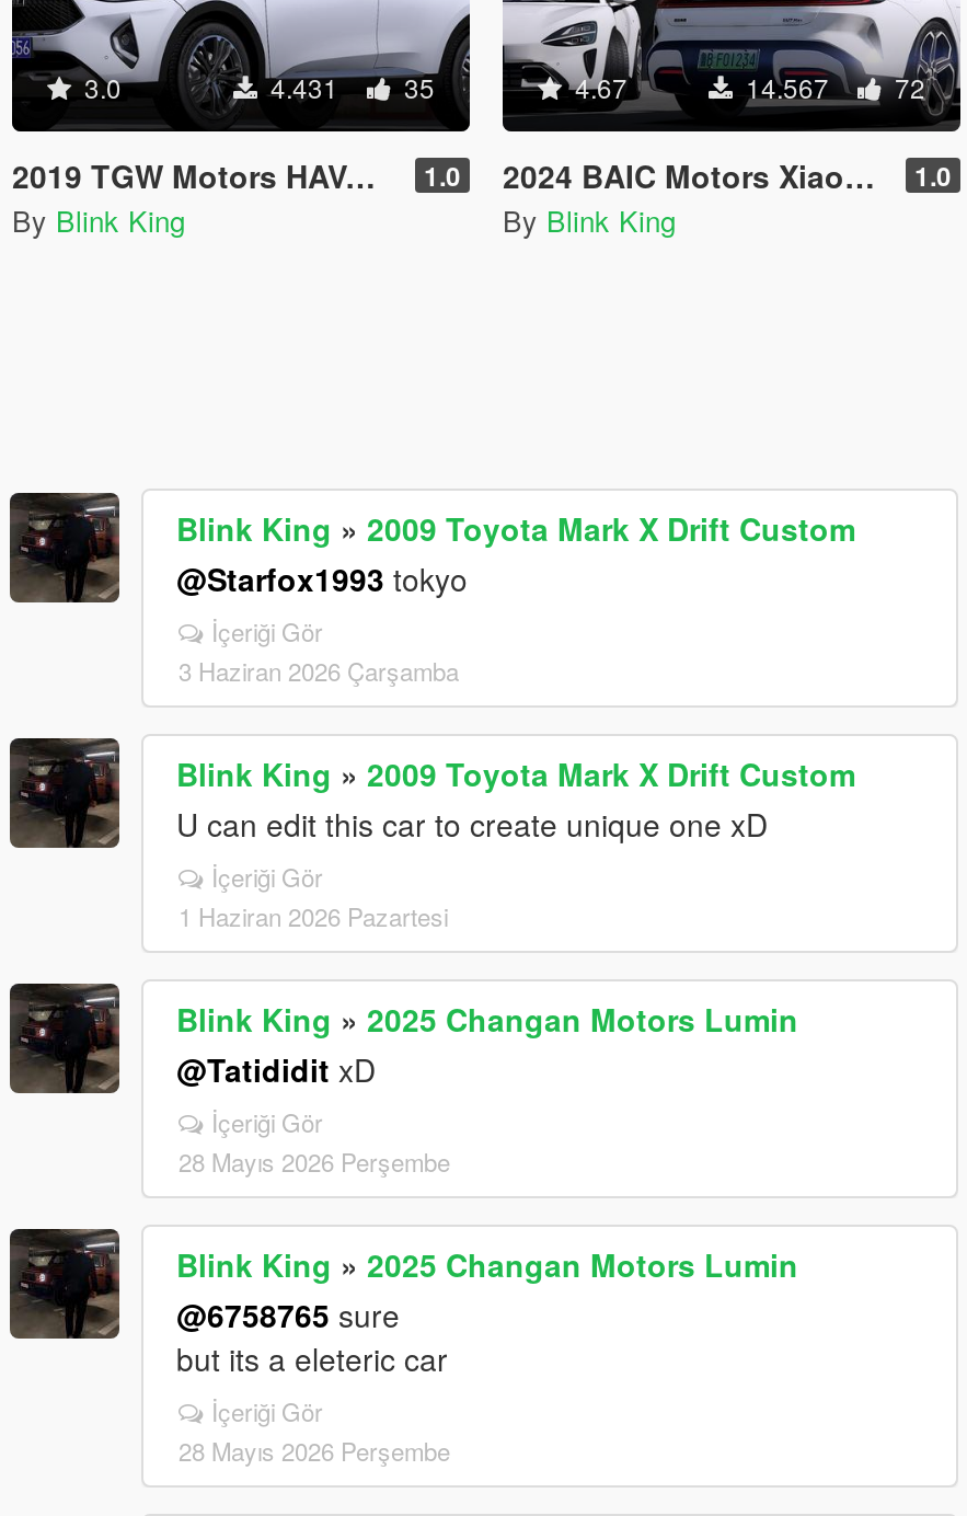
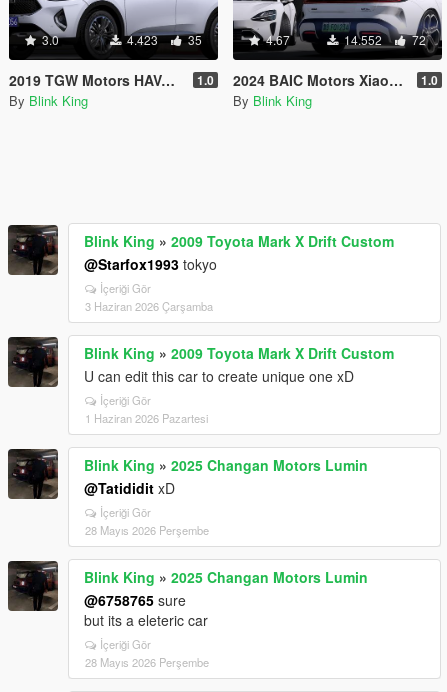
[264,68,435,105] 4.431 35 -> [124,31,202,48] 4.423 35
[739,68,836,105] 14.567 -> [341,31,385,48] 14.552

